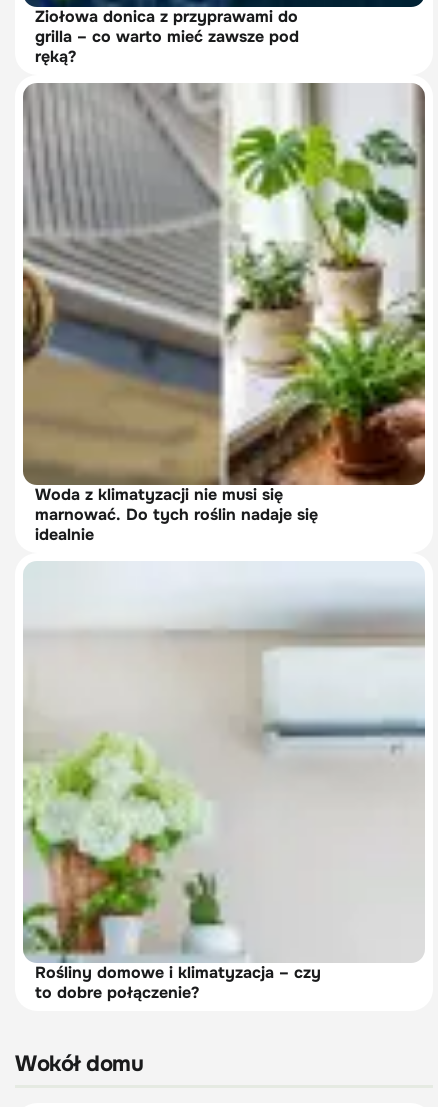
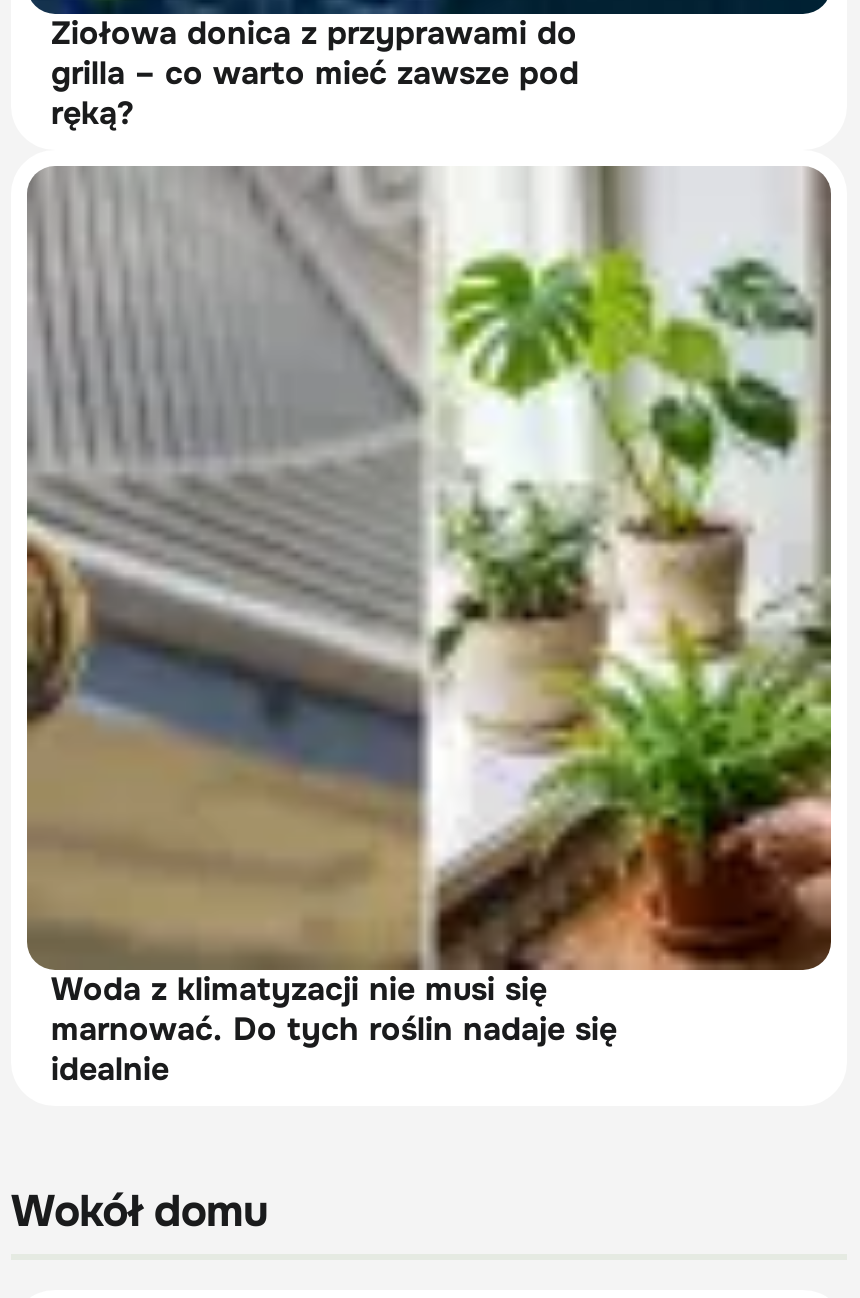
[23,563,425,1003] [image] | Rośliny domowe i klimatyzacja – czy | to dobre połączenie? -> none

